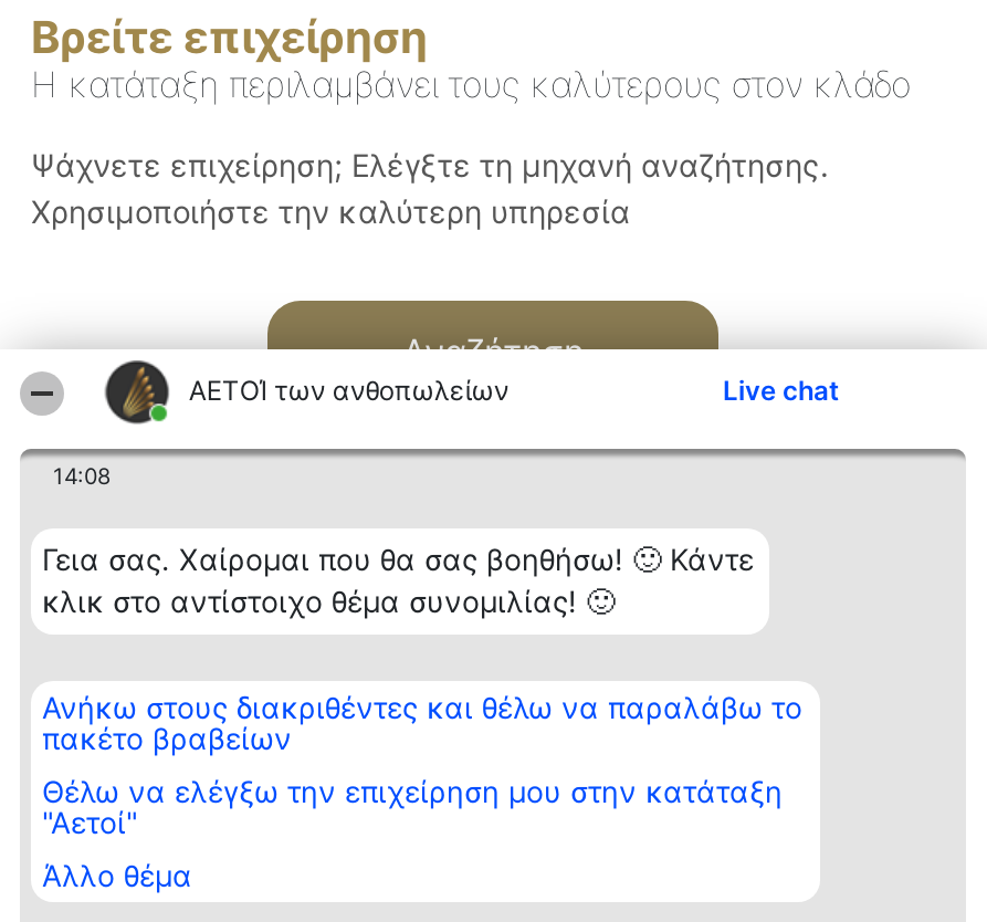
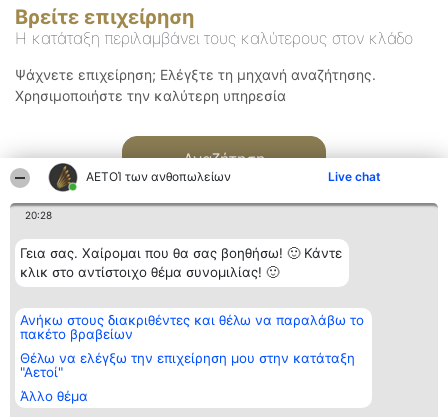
[53,462,111,489] 14:08 -> [25,209,52,221] 20:28

